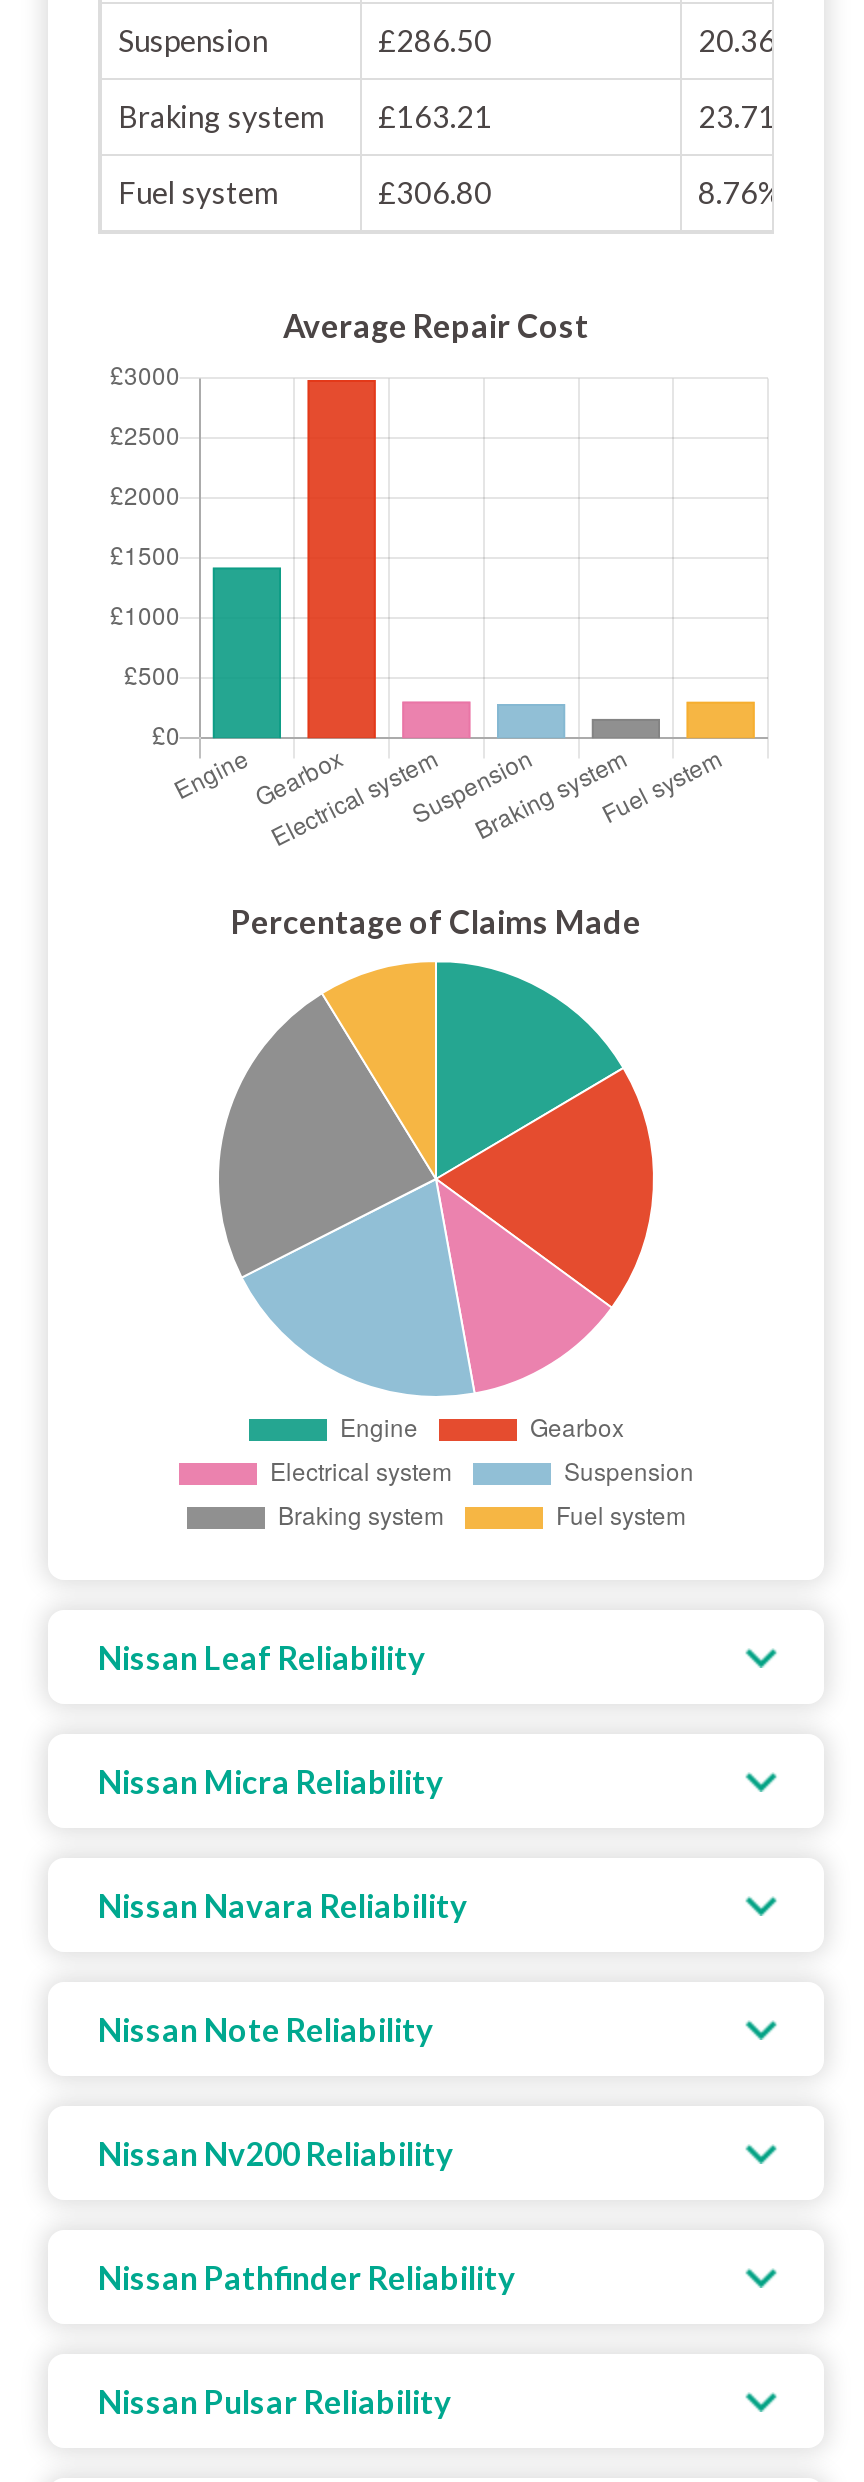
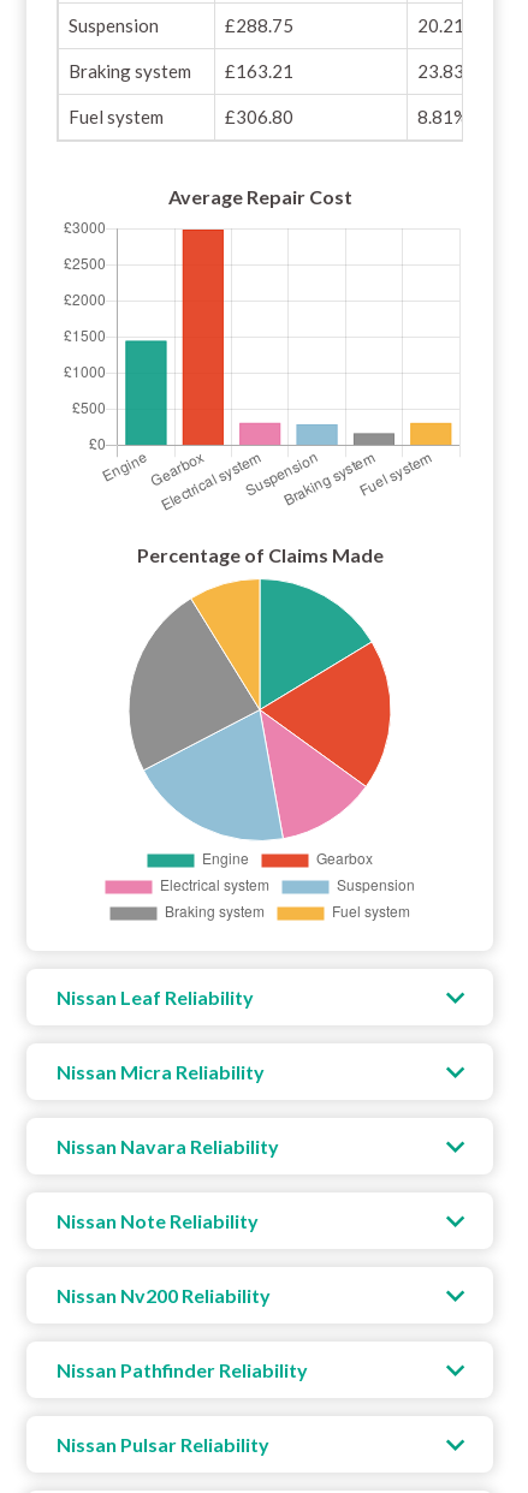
[378,22,492,58] £286.50 -> [225,14,293,36] £288.75
[698,22,800,58] 20.36% -> [417,14,479,36] 20.21%
[698,98,800,134] 23.71% -> [417,60,479,82] 23.83%
[698,174,782,210] 8.76% -> [417,106,468,127] 8.81%

